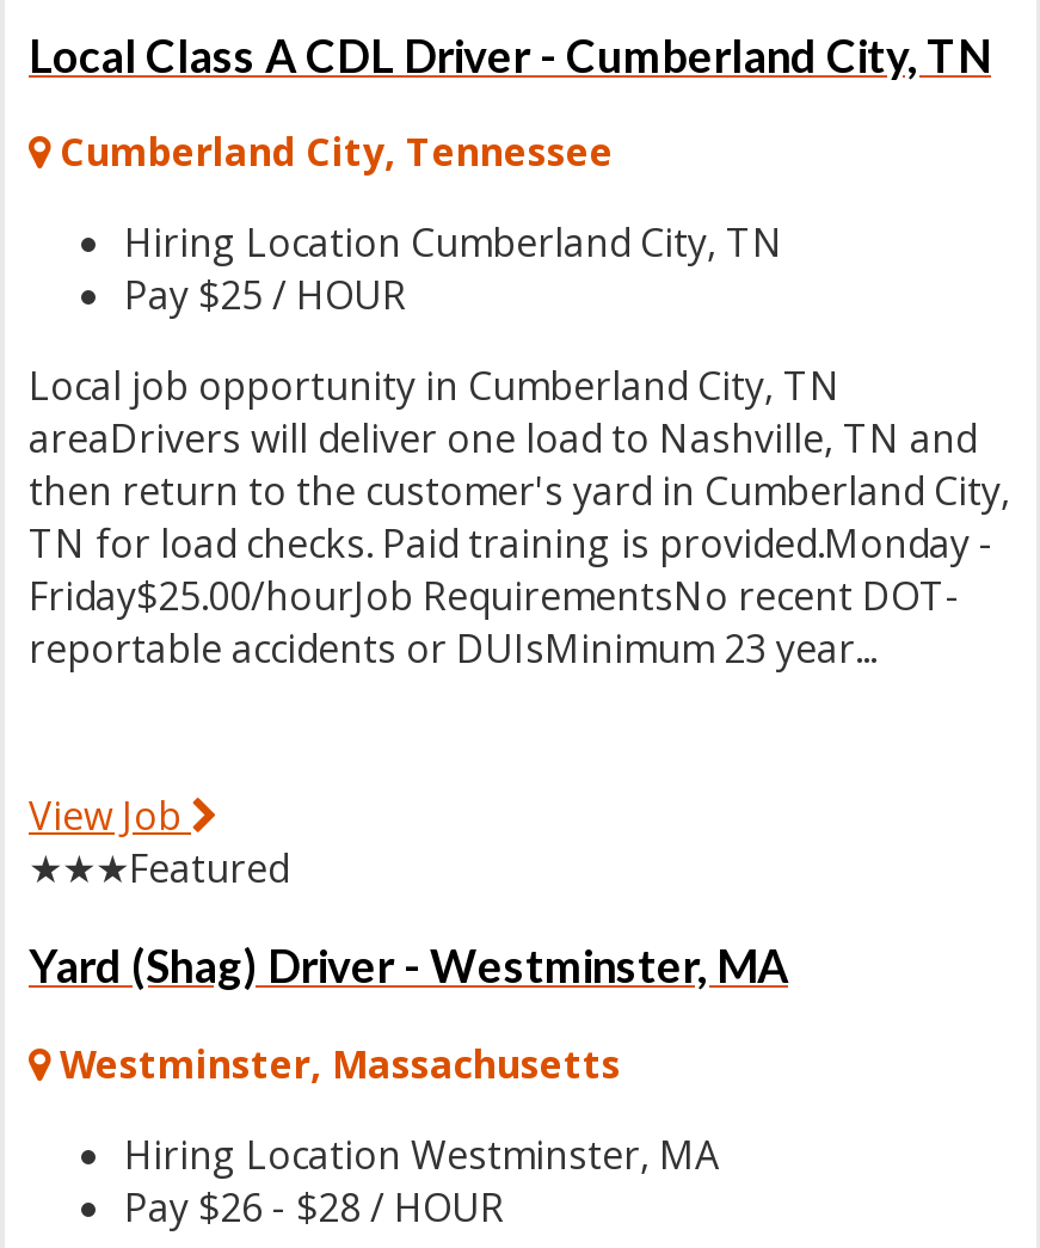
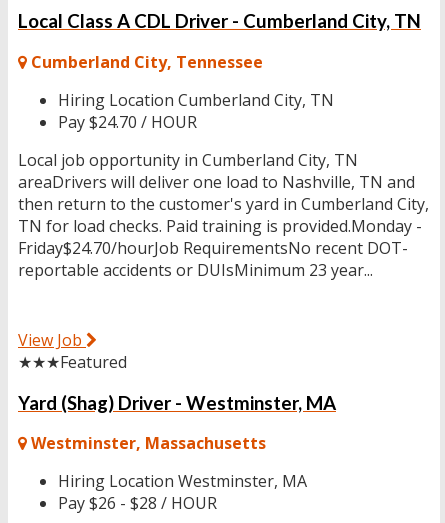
[124,270,406,322] Pay $25 / HOUR -> [58,111,197,133] Pay $24.70 / HOUR
[29,571,960,623] Friday$25.00/hourJob RequirementsNo recent DOT- -> [18,237,408,259] Friday$24.70/hourJob RequirementsNo recent DOT-

